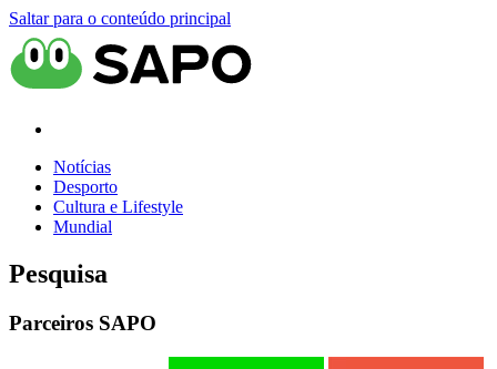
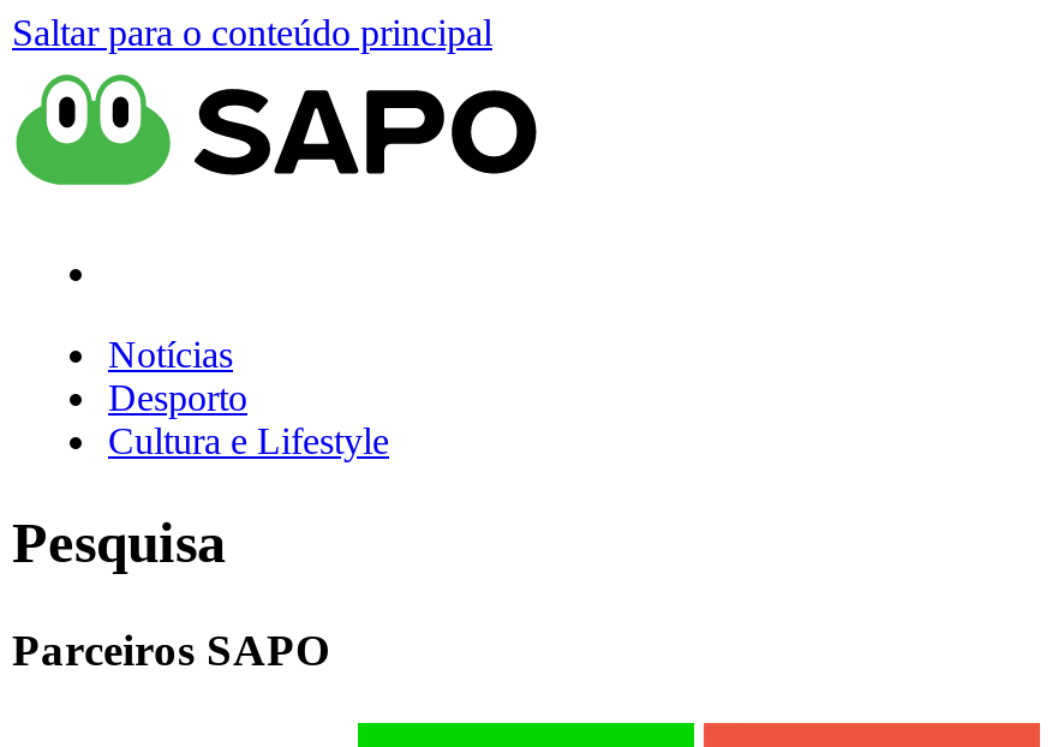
[53,217,112,236] Mundial -> none

